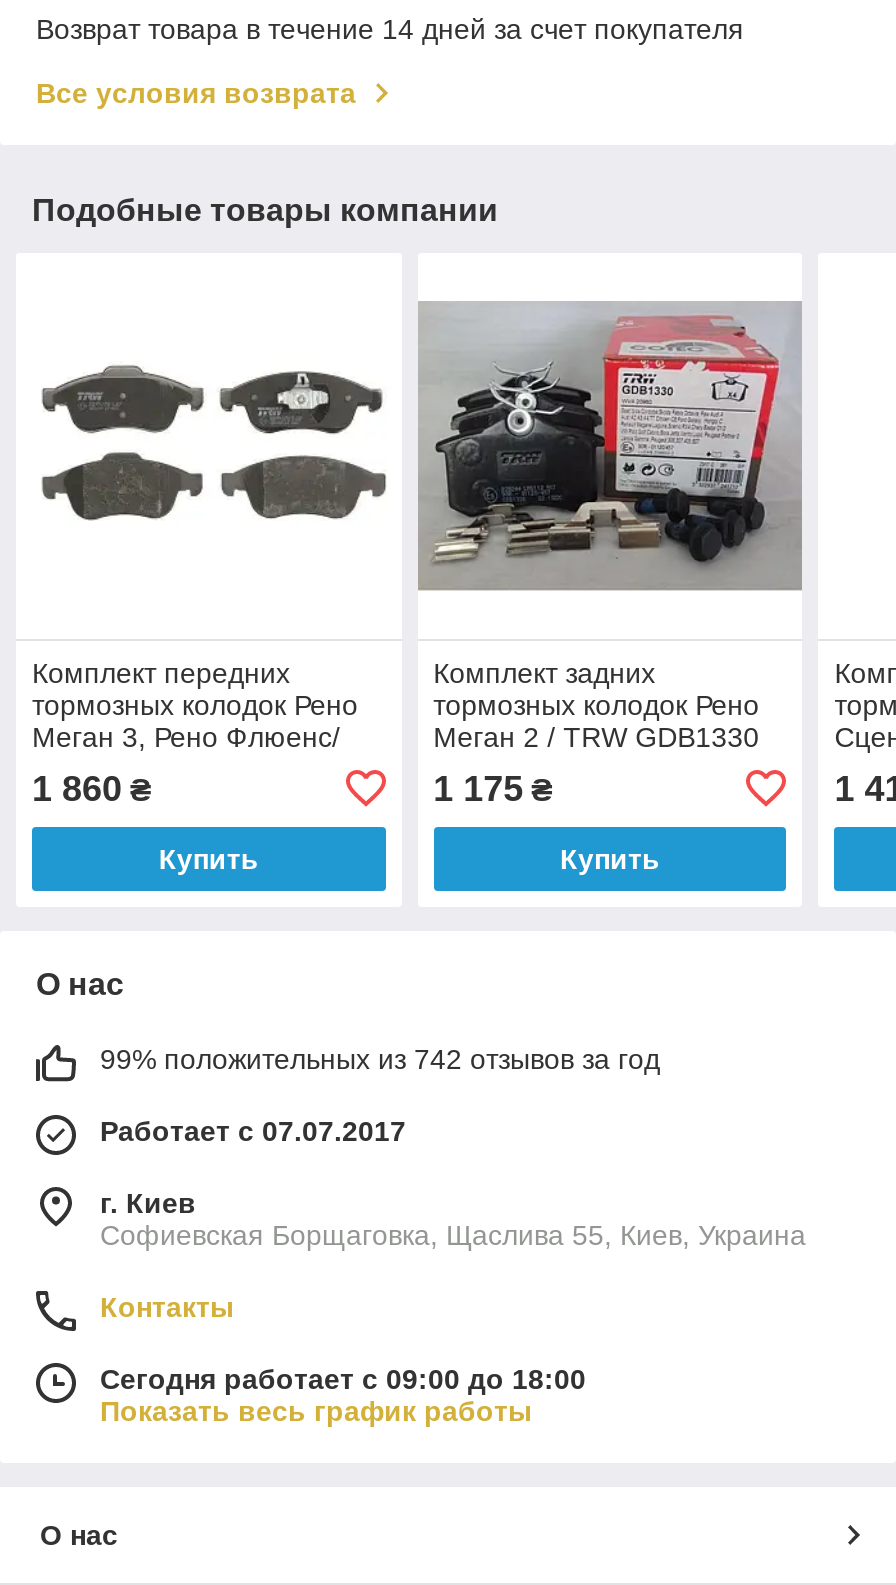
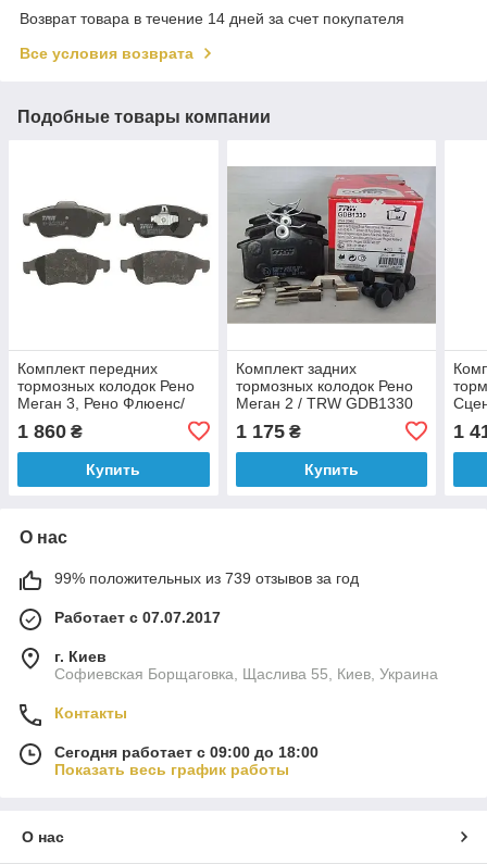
[100,1043,660,1075] 99% положительных из 742 отзывов за год -> [54,569,359,587] 99% положительных из 739 отзывов за год

